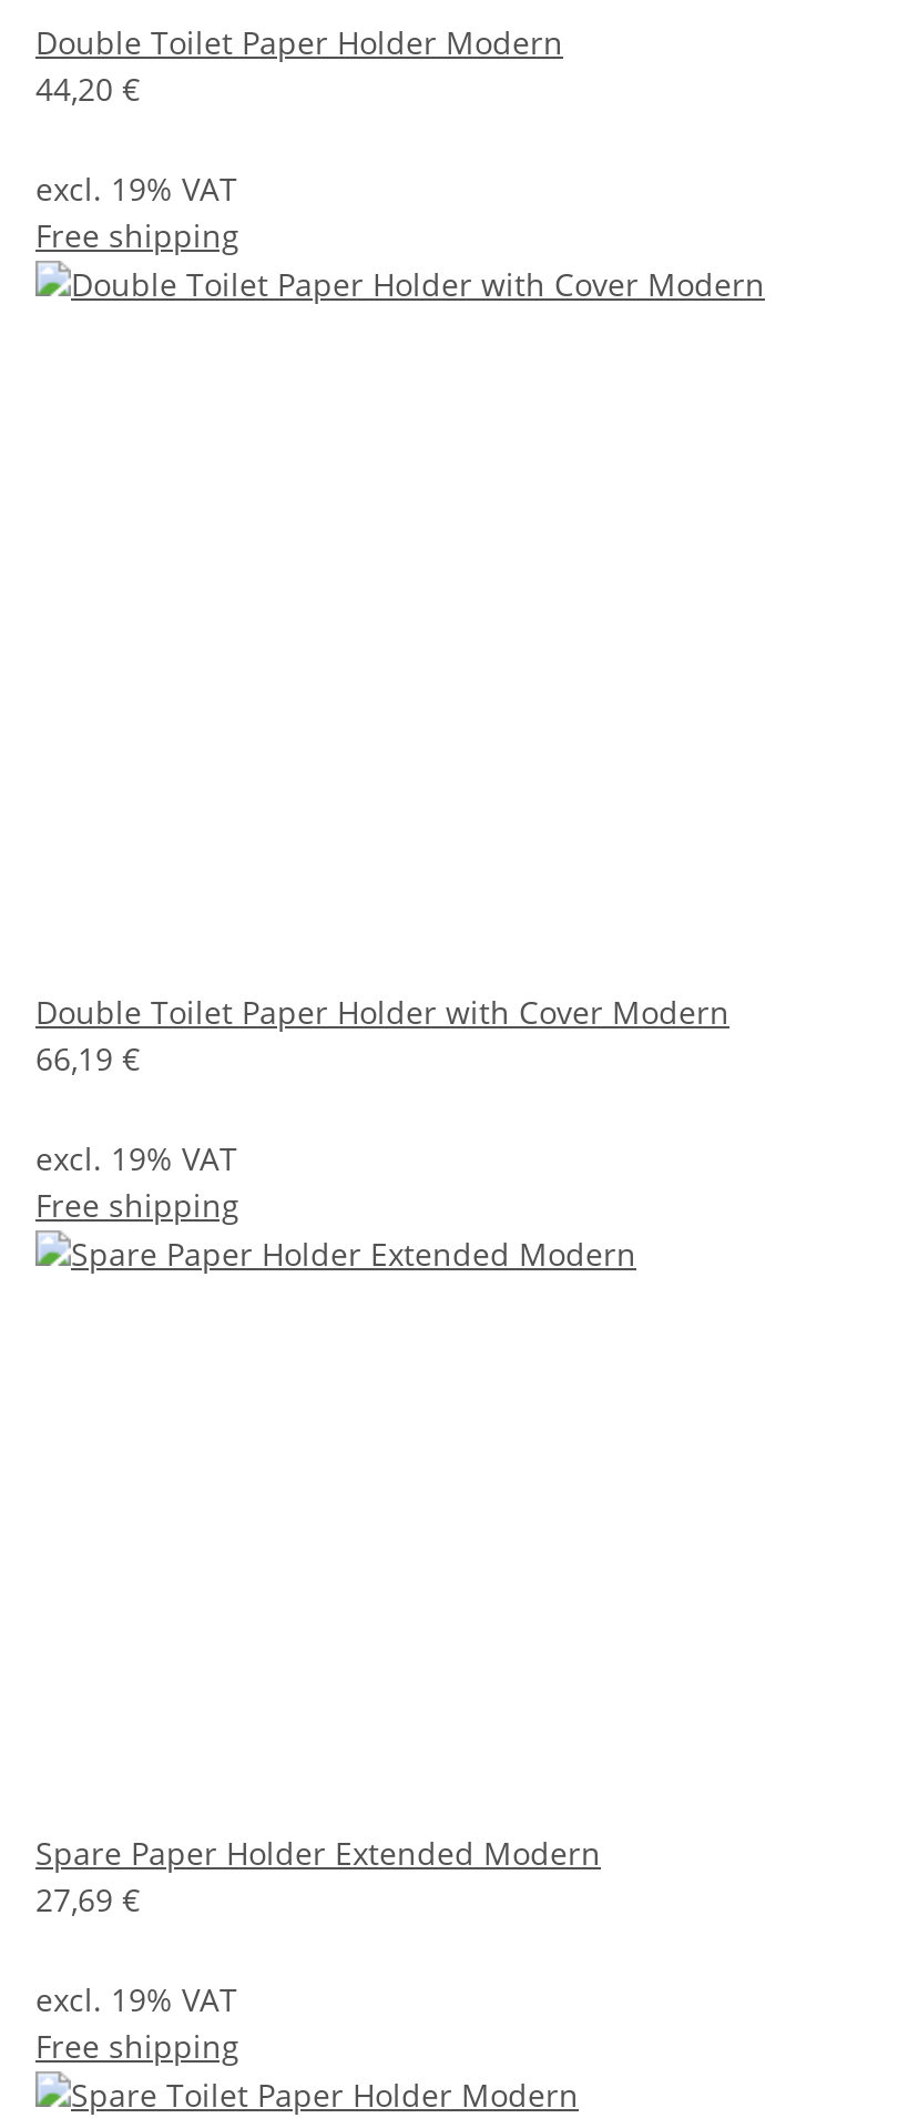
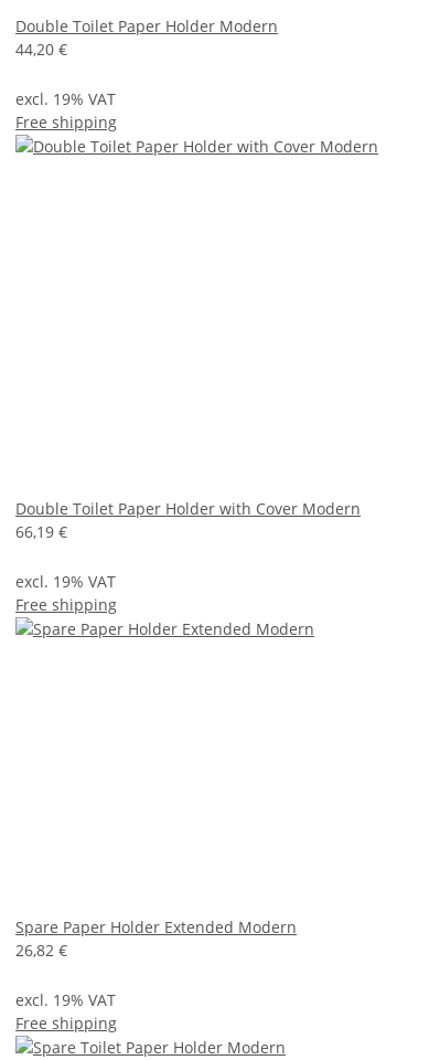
[35,1877,140,1919] 27,69 € -> [15,939,67,960] 26,82 €

